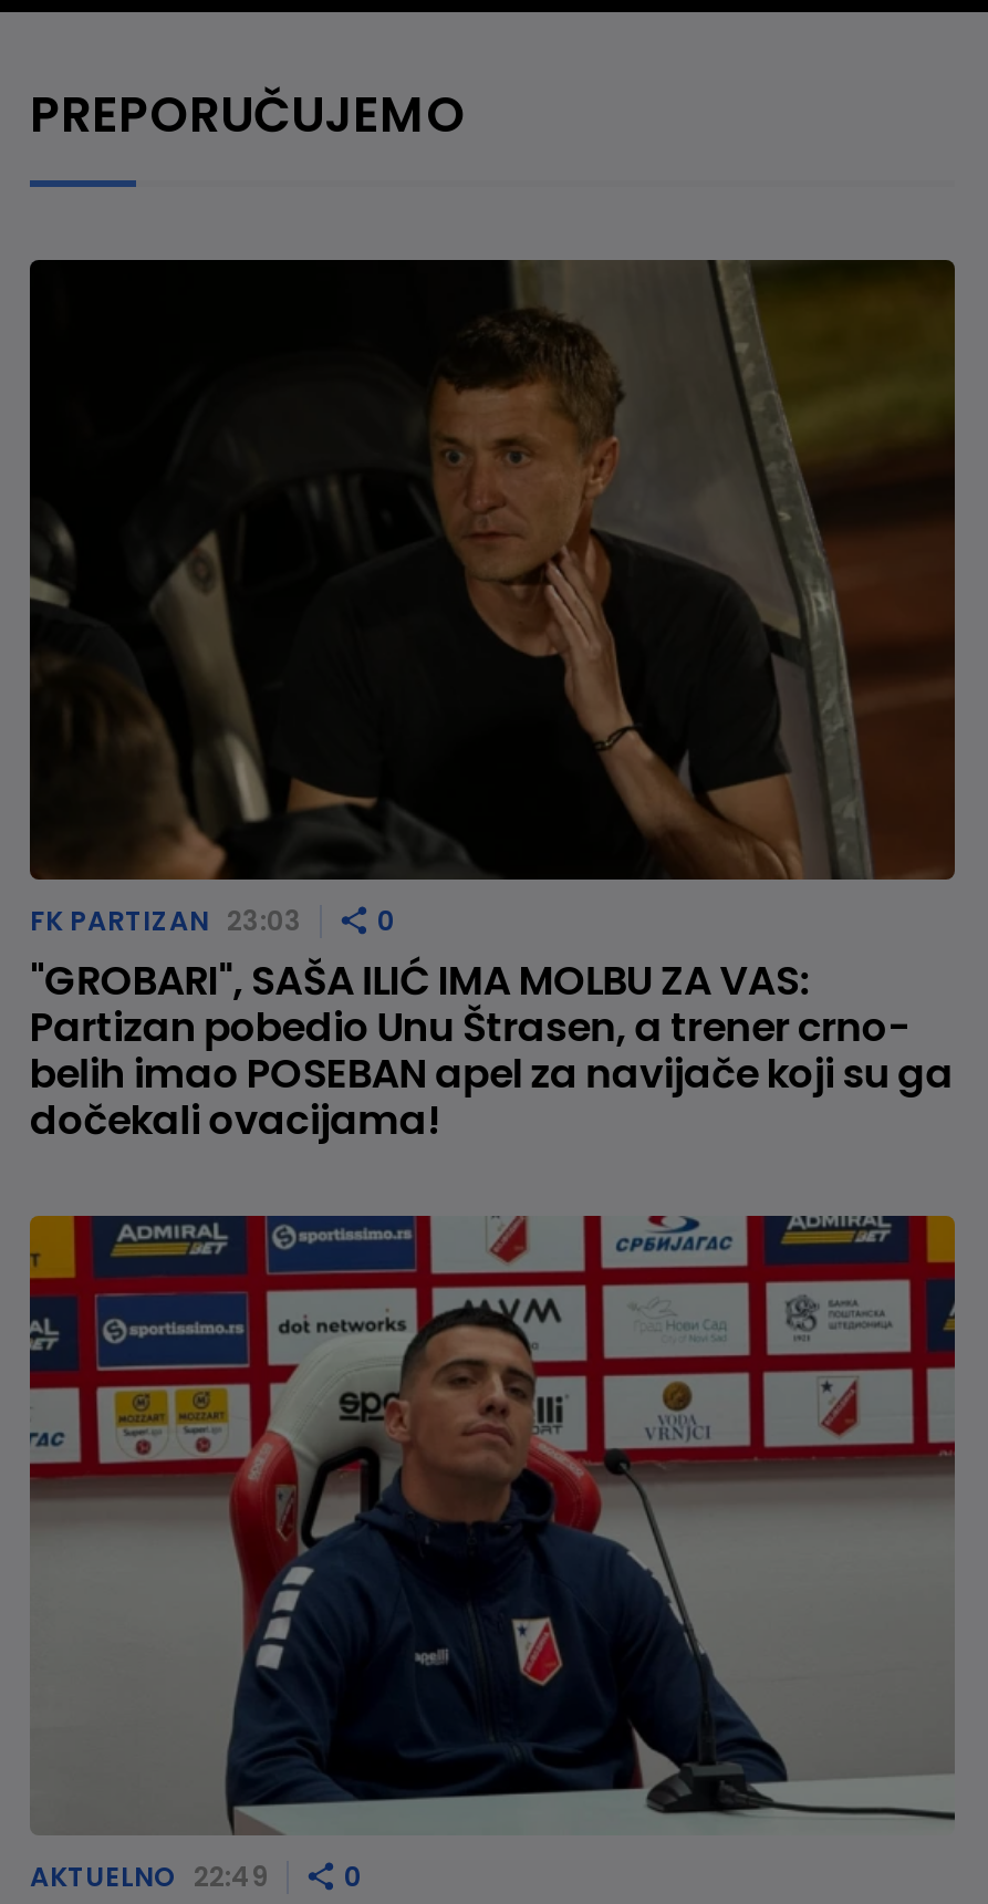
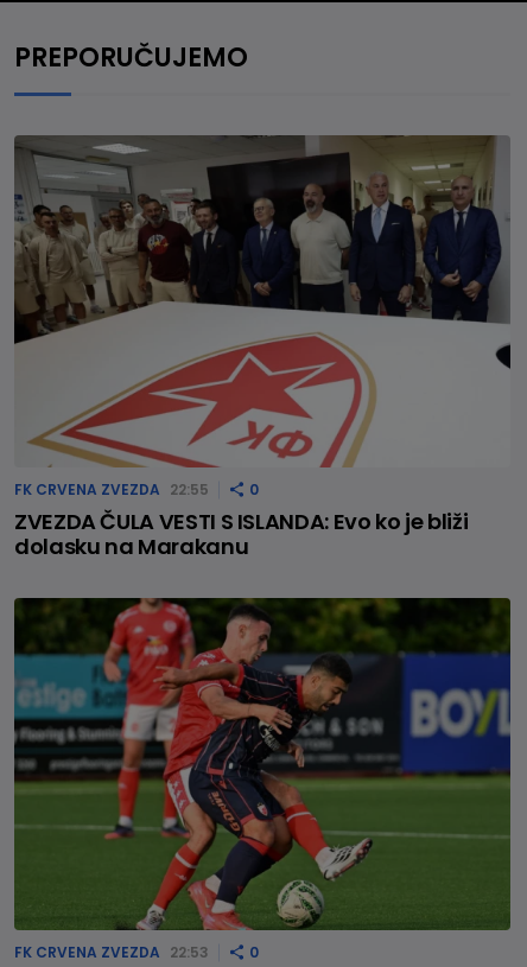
[28,258,957,940] [image] | FK PARTIZAN 23:03 -> [13,135,510,500] [image] | FK CRVENA ZVEZDA 22:55
[30,953,954,1148] "GROBARI", SAŠA ILIĆ IMA MOLBU ZA VAS: | Partizan pobedio Unu Štrasen, a trener crno- | belih imao POSEBAN apel za navijače koji su ga | dočekali ovacijama! -> [14,507,468,561] ZVEZDA ČULA VESTI S ISLANDA: Evo ko je bliži | dolasku na Marakanu
[28,1214,957,1896] [image] | AKTUELNO 22:49 -> [13,597,512,963] [image] | FK CRVENA ZVEZDA 22:53

